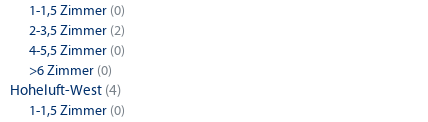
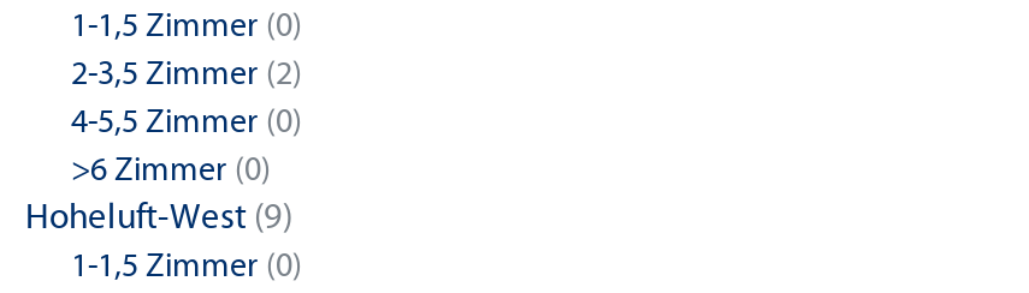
[10,82,121,99] Hoheluft-West (4) -> [25,197,292,238] Hoheluft-West (9)

